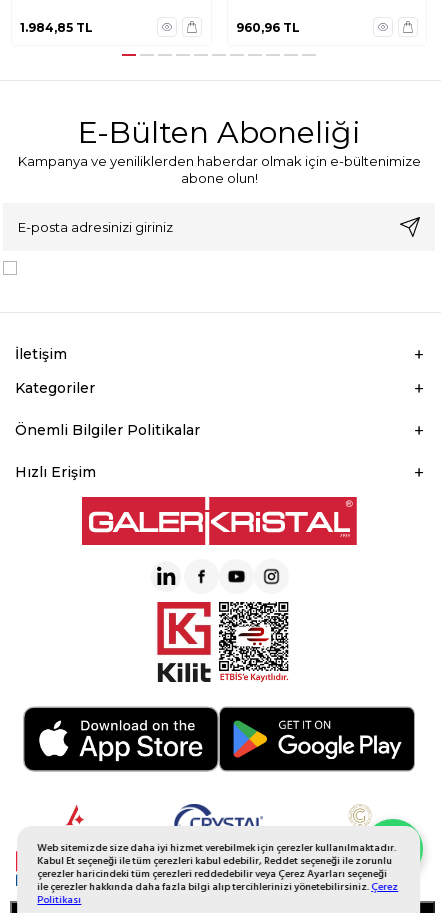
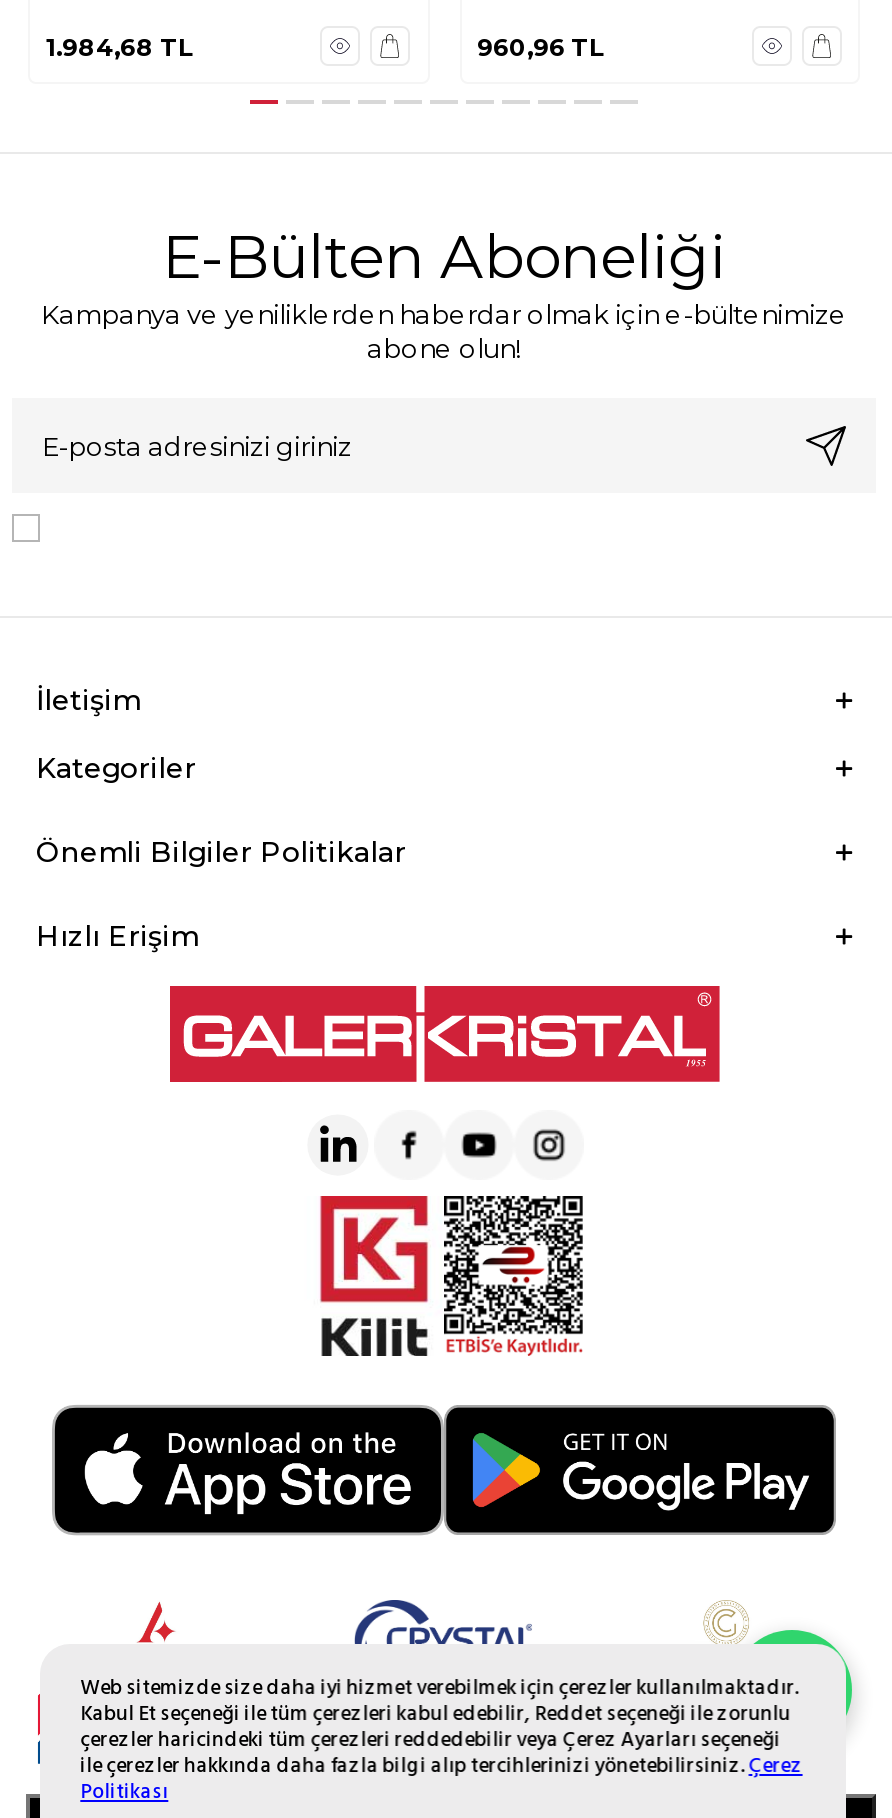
[20,19,93,34] 1.984,85 TL -> [46,31,194,61] 1.984,68 TL

